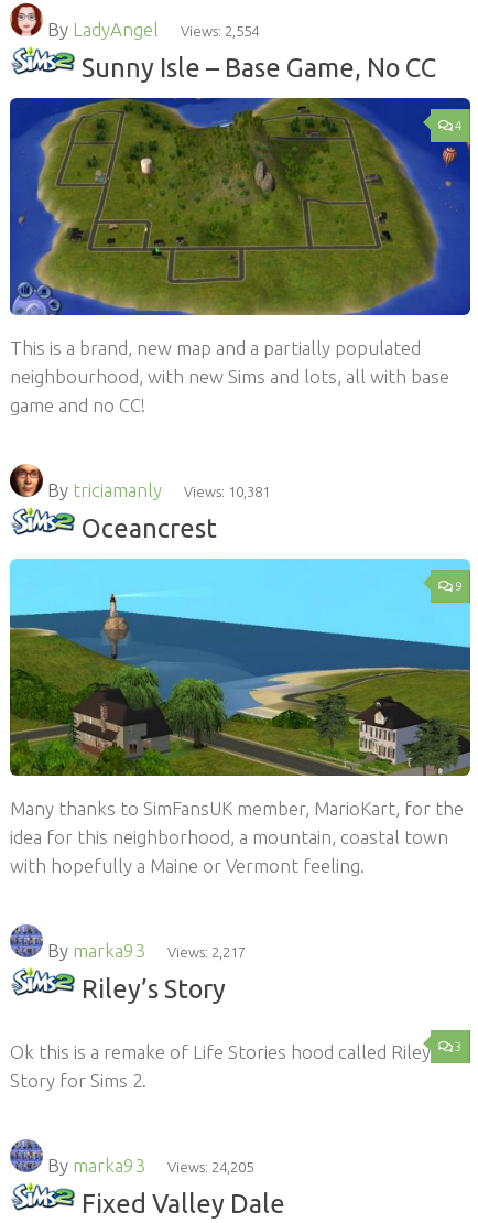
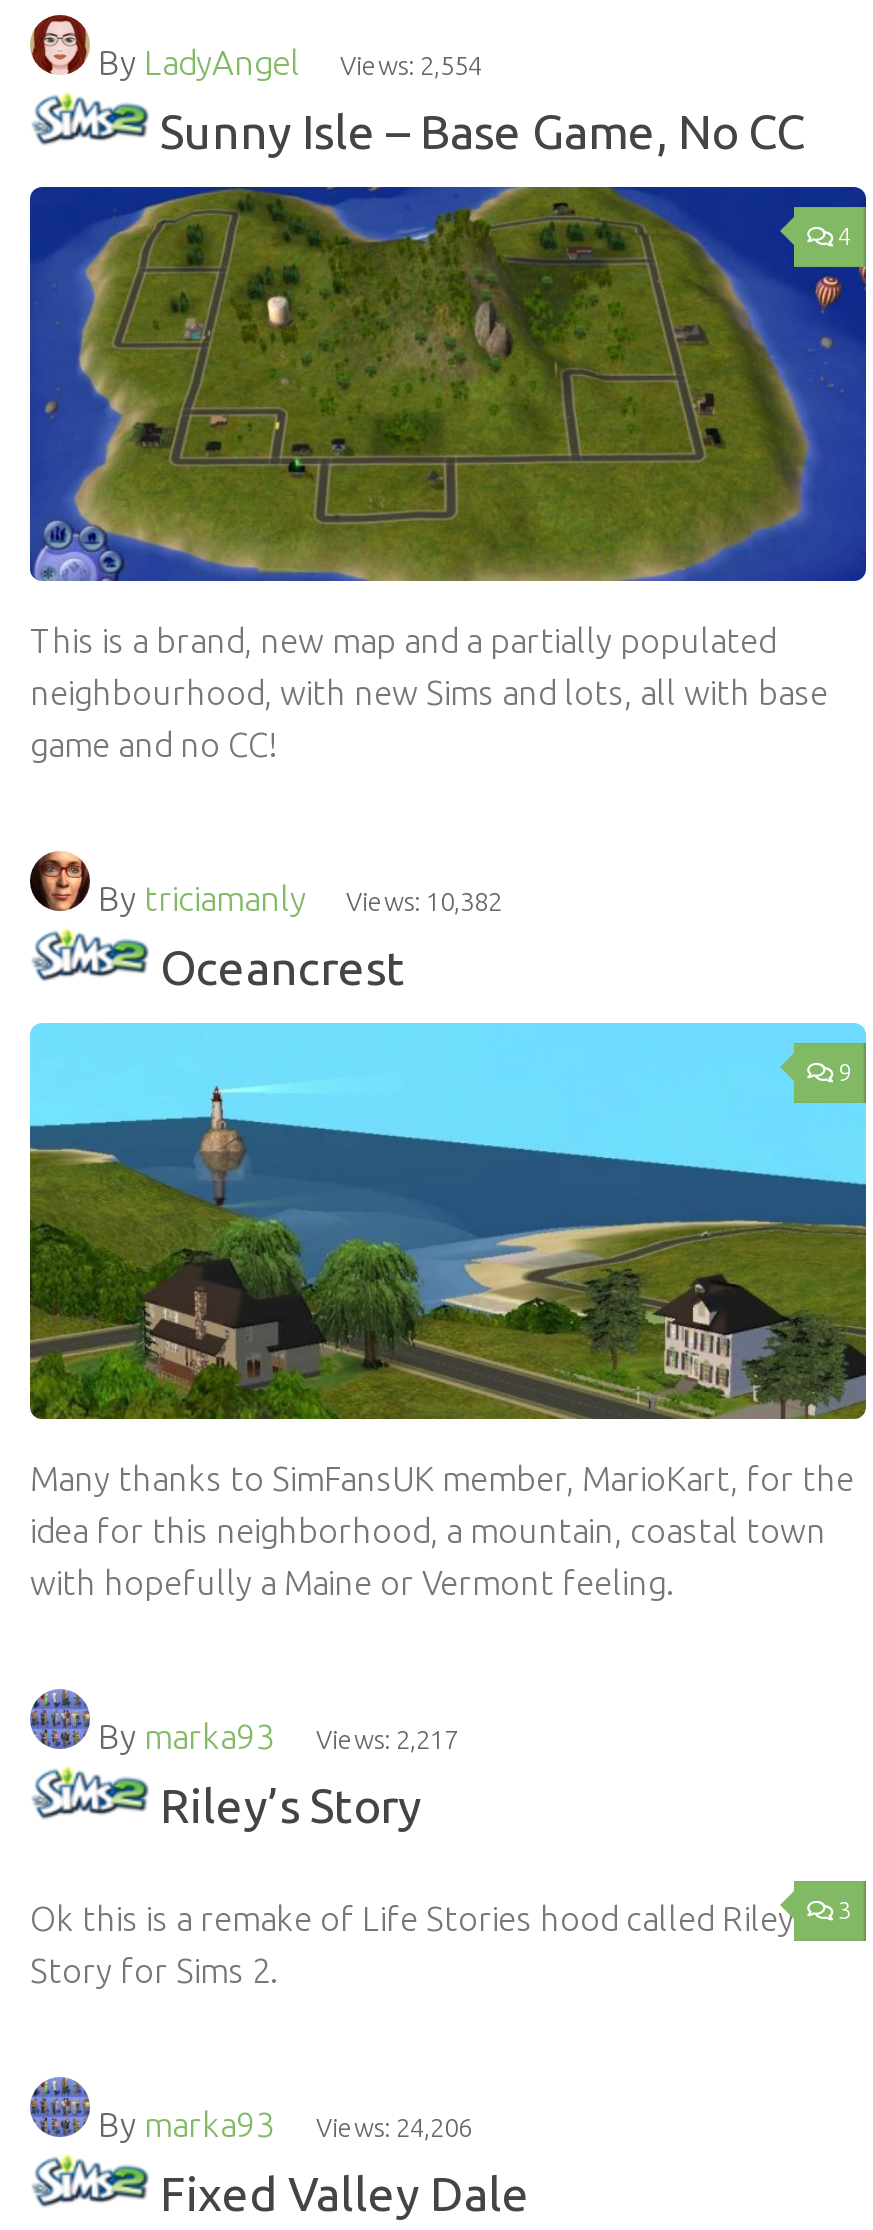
[43,479,270,500] By triciamanly Views: 10,381 -> [90,879,502,917] By triciamanly Views: 10,382
[43,1154,253,1175] By marka93 Views: 24,205 -> [90,2106,472,2144] By marka93 Views: 24,206

